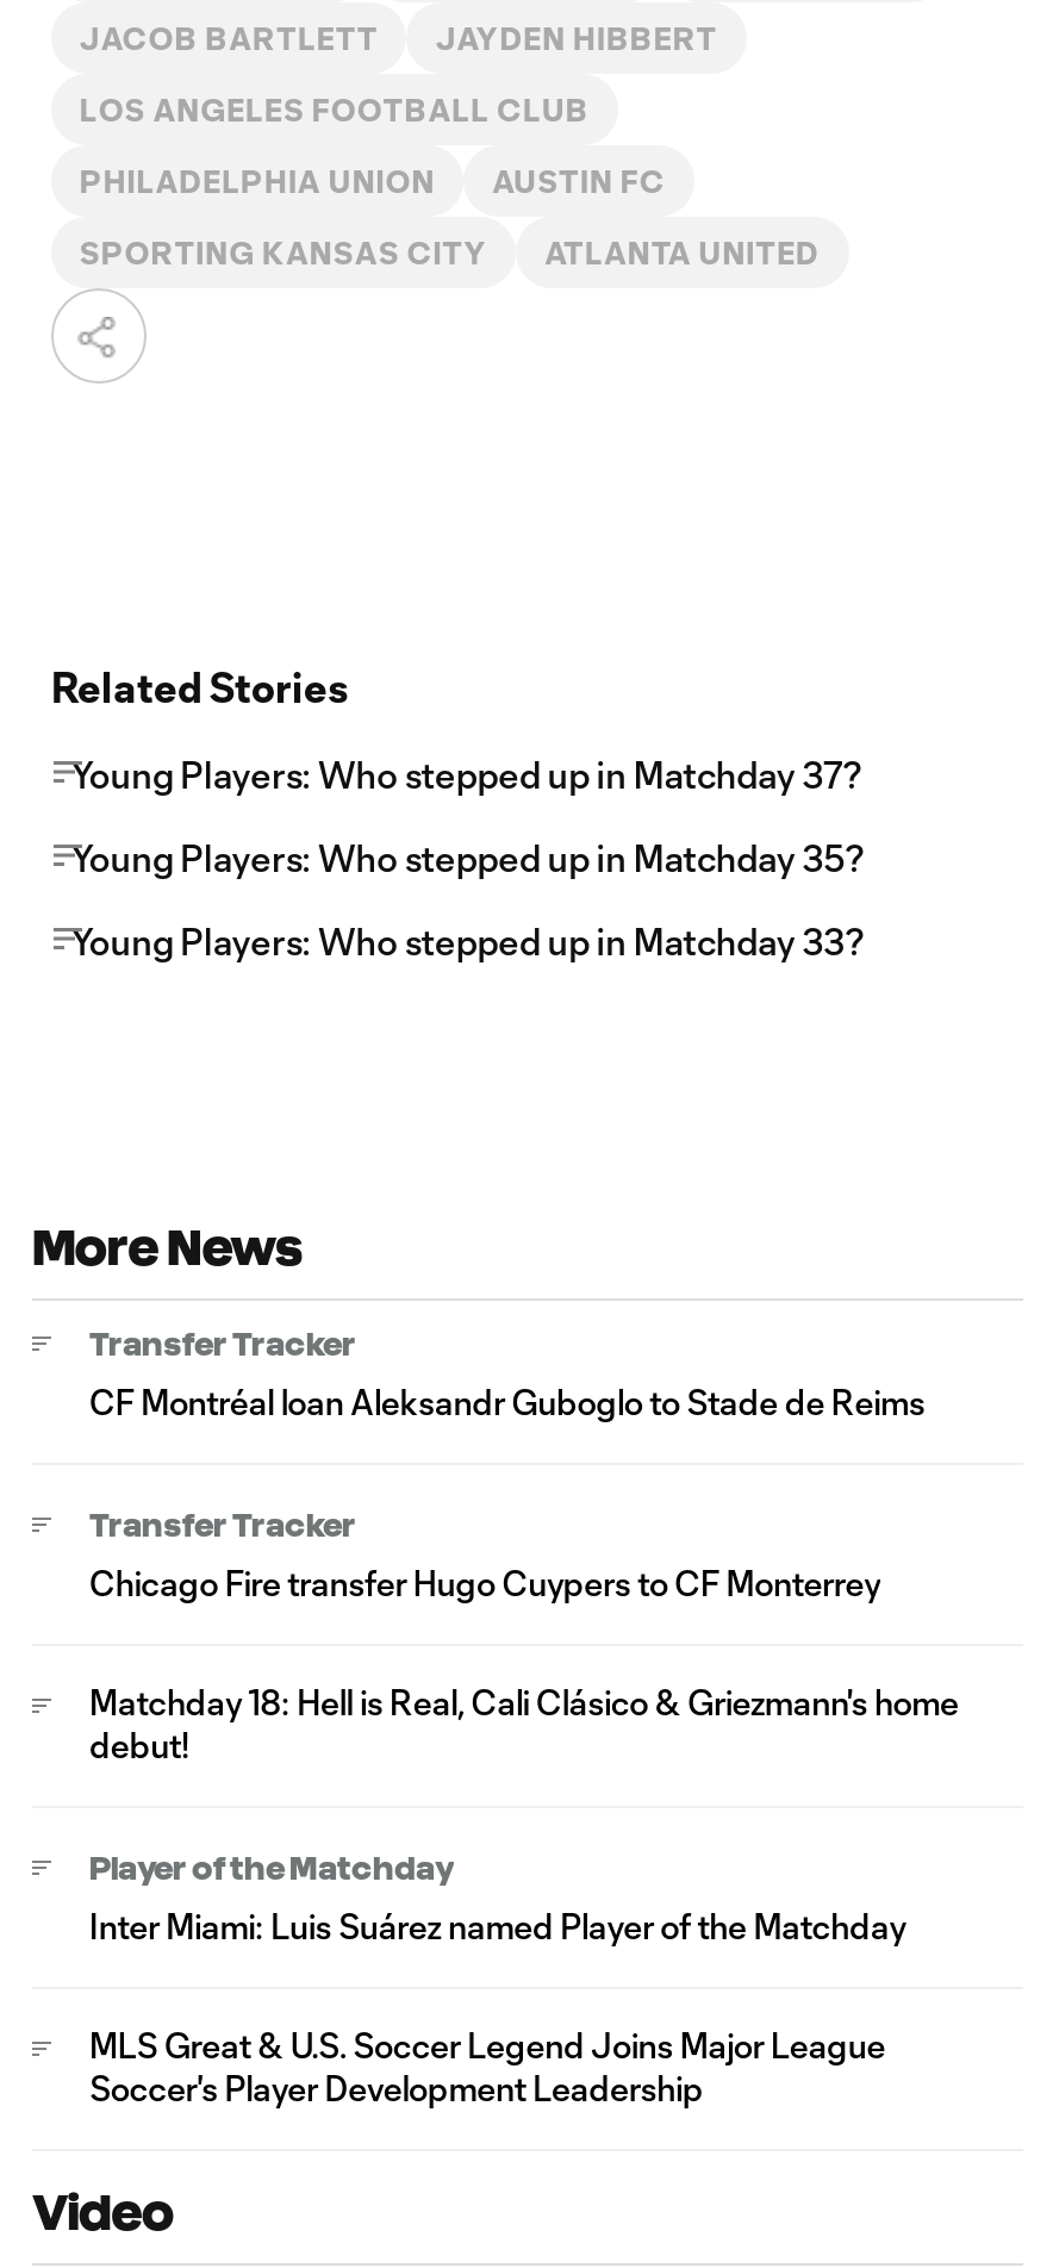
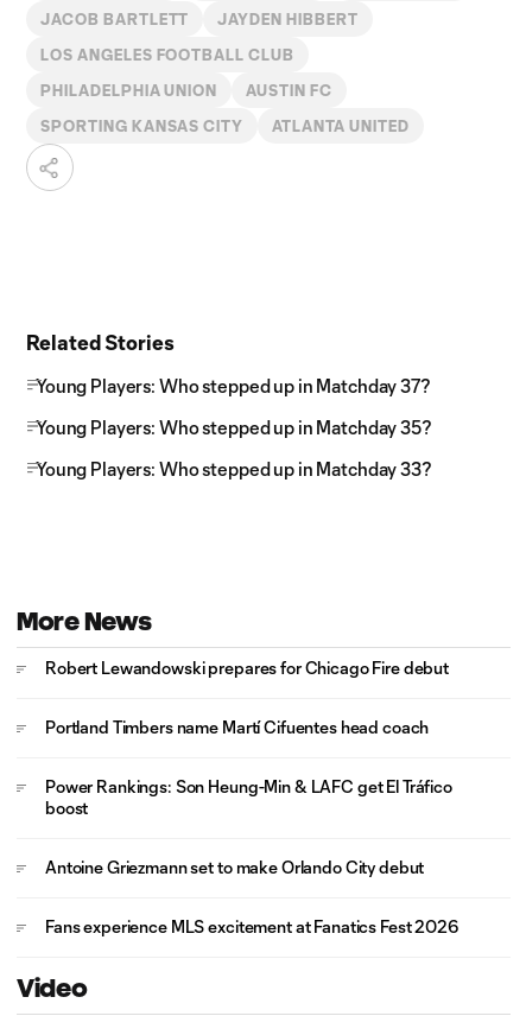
[89,1327,959,2108] Transfer Tracker | CF Montréal loan Aleksandr Guboglo to Stade de Reims | Transfer Tracker | Chicago Fire transfer Hugo Cuypers to CF Monterrey | Matchday 18: Hell is Real, Cali Clásico & Griezmann's home | debut! | Player of the Matchday | Inter Miami: Luis Suárez named Player of the Matchday | MLS Great & U.S. Soccer Legend Joins Major League | Soccer's Player Development Leadership -> [45,658,459,936] Robert Lewandowski prepares for Chicago Fire debut | Portland Timbers name Martí Cifuentes head coach | Power Rankings: Son Heung-Min & LAFC get El Tráfico | boost | Antoine Griezmann set to make Orlando City debut | Fans experience MLS excitement at Fanatics Fest 2026

